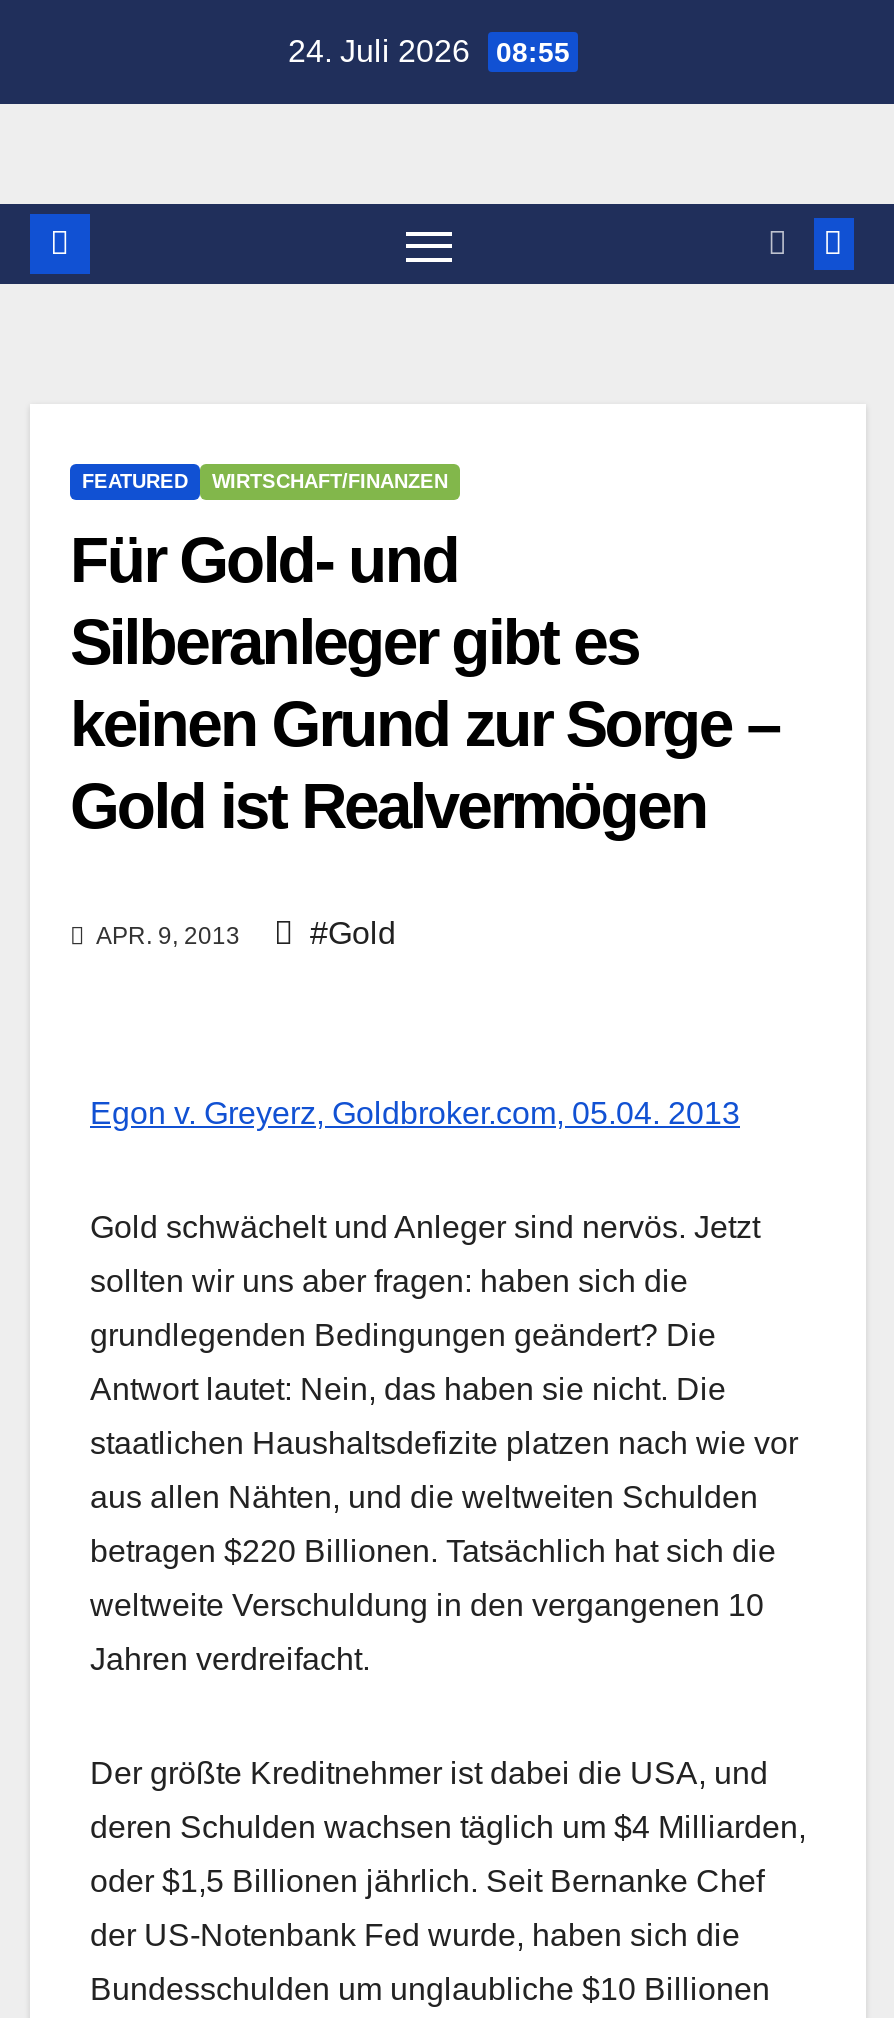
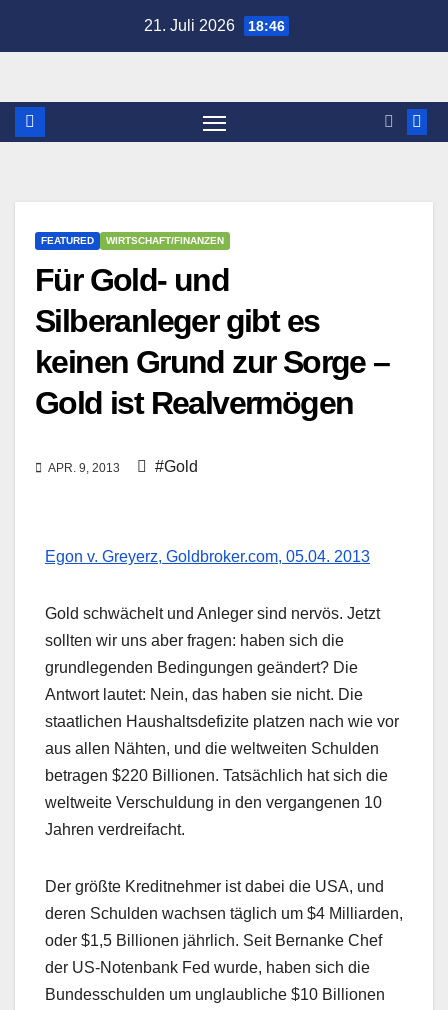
[288,34,570,68] 24. Juli 2026 08:55 -> [144,17,285,34] 21. Juli 2026 18:46

